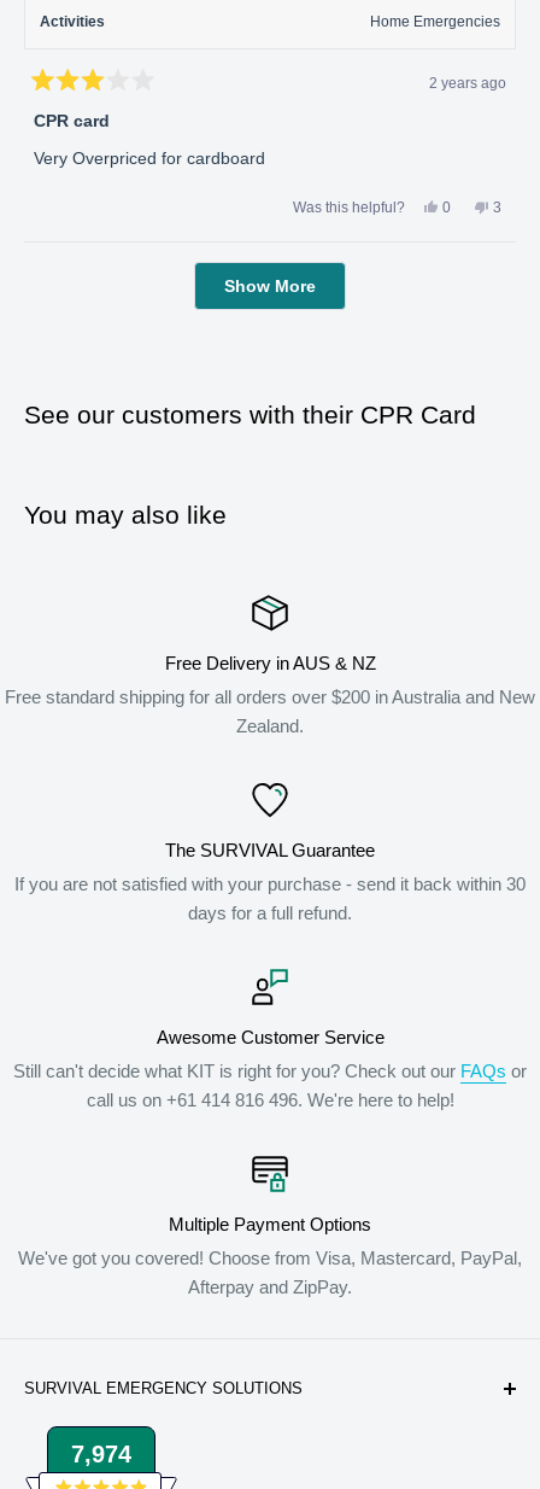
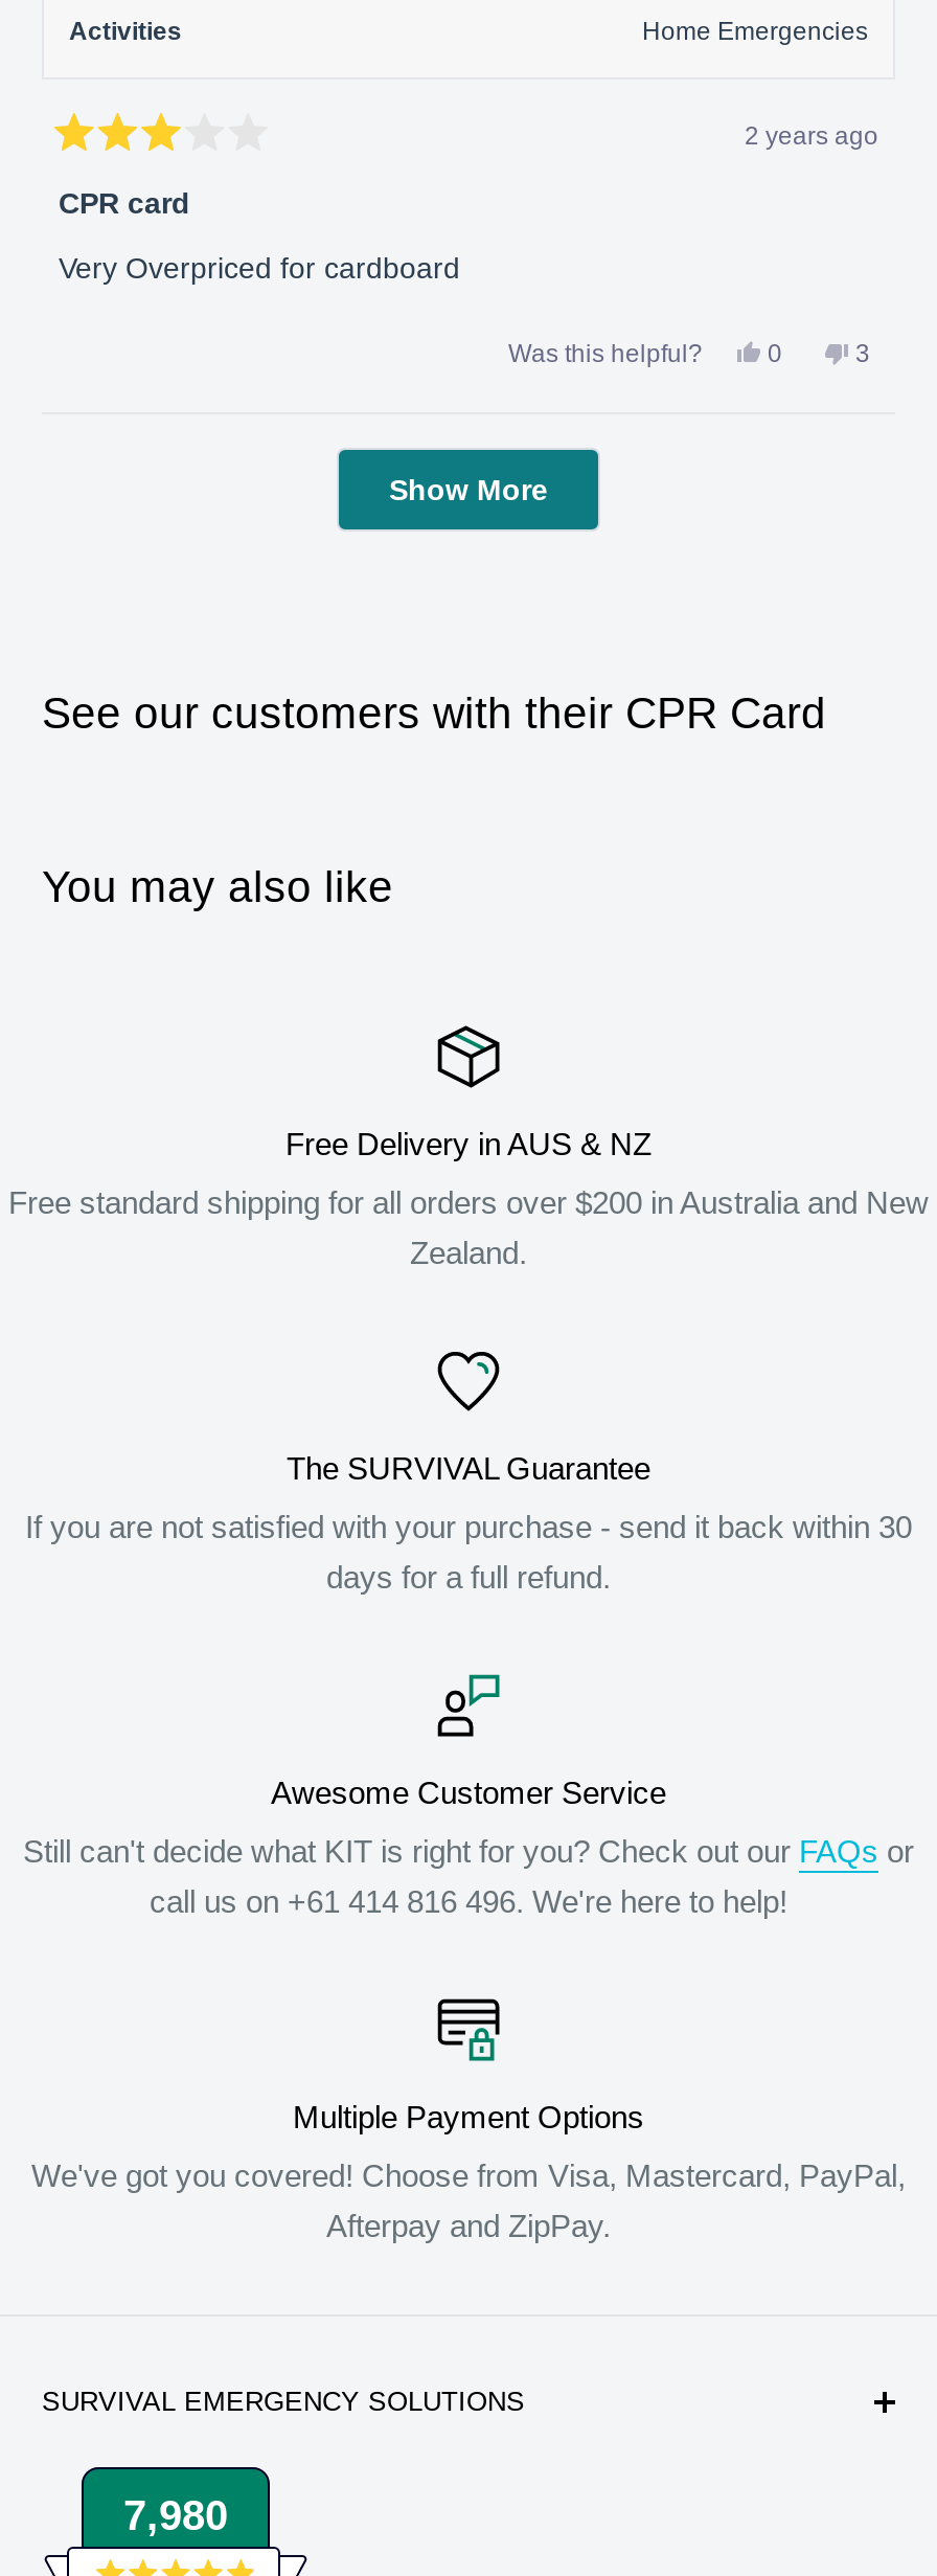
[71,1441,131,1467] 7,974 -> [123,2493,228,2539] 7,980

